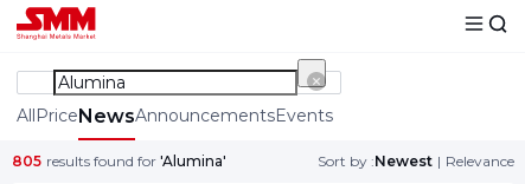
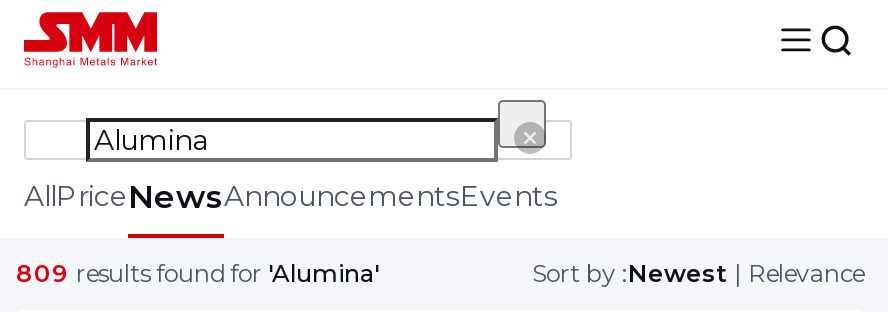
[12,152,226,170] 805 results found for 'Alumina' -> [16,258,380,288] 809 results found for 'Alumina'

